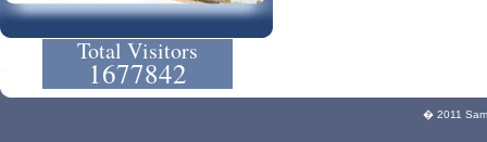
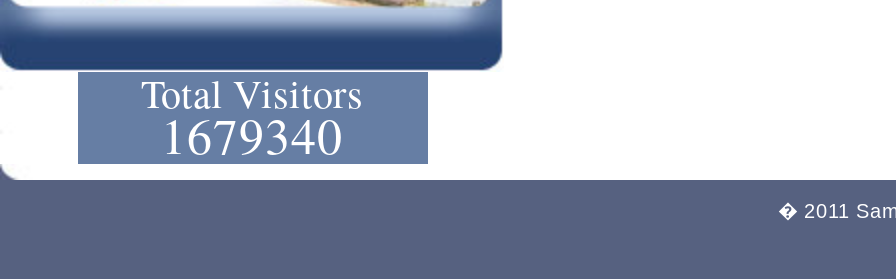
[88,55,186,91] 1677842 -> [161,102,343,168] 1679340

